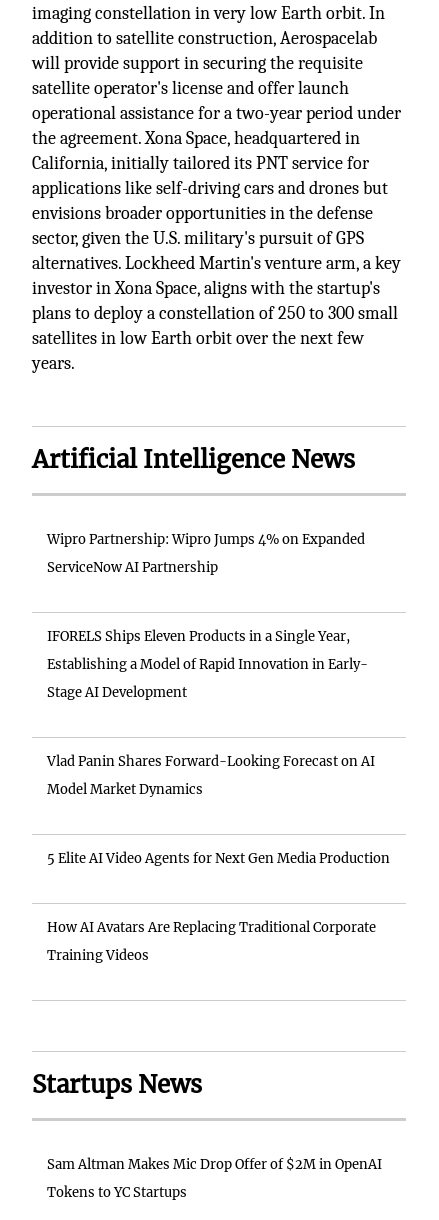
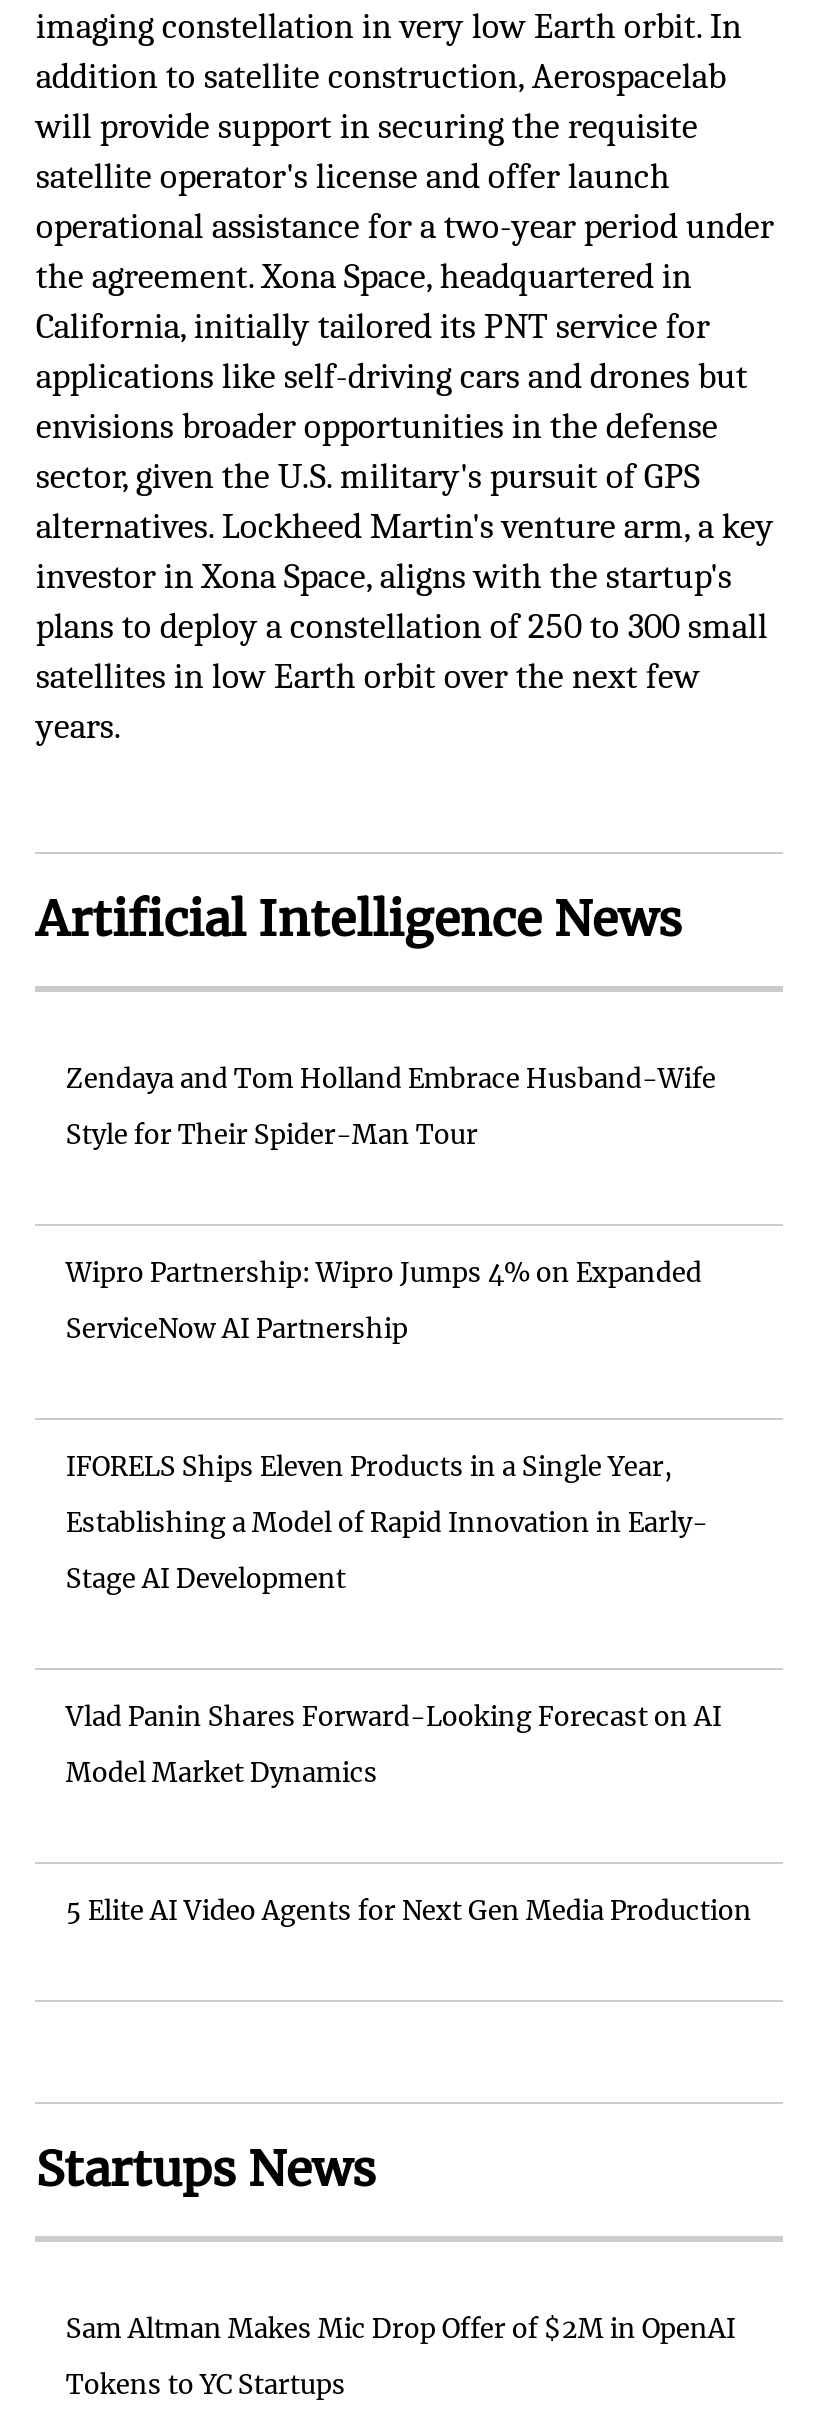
none -> [66,1062,716,1152] Zendaya and Tom Holland Embrace Husband-Wife | Style for Their Spider-Man Tour
moved [47,531,390,867] -> [66,1256,752,1928]: Wipro Partnership: Wipro Jumps 4% on Expanded | ServiceNow AI Partnership | IFORELS Ships Eleven Products in a Single Year, | Establishing a Model of Rapid Innovation in Early- | Stage AI Development | Vlad Panin Shares Forward-Looking Forecast on AI | Model Market Dynamics | 5 Elite AI Video Agents for Next Gen Media Production
[47,919,376,964] How AI Avatars Are Replacing Traditional Corporate | Training Videos -> none

